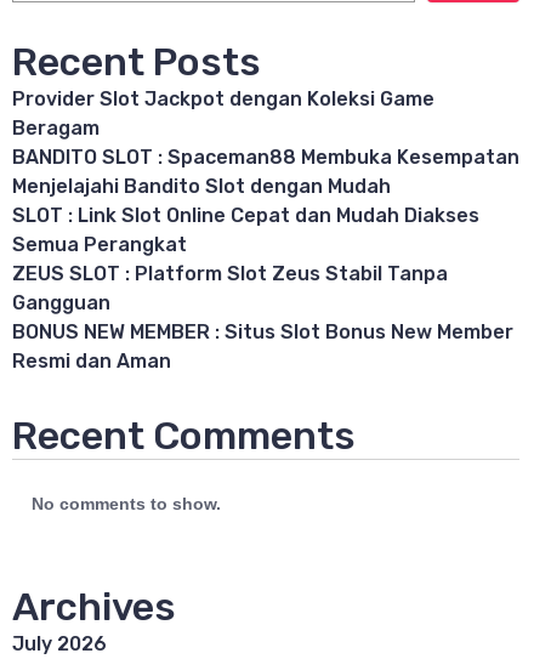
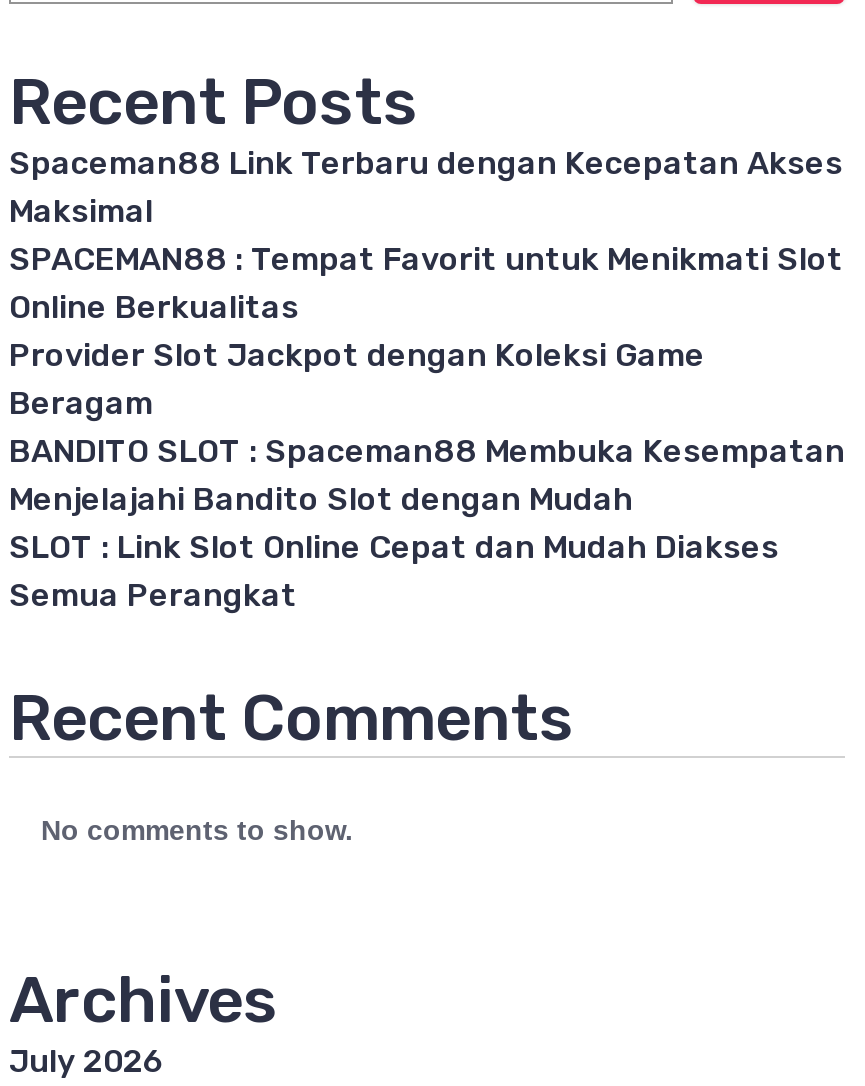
none -> [9,143,843,325] Spaceman88 Link Terbaru dengan Kecepatan Akses | Maksimal | SPACEMAN88 : Tempat Favorit untuk Menikmati Slot | Online Berkualitas
moved [12,87,519,256] -> [9,335,845,613]: Provider Slot Jackpot dengan Koleksi Game | Beragam | BANDITO SLOT : Spaceman88 Membuka Kesempatan | Menjelajahi Bandito Slot dengan Mudah | SLOT : Link Slot Online Cepat dan Mudah Diakses | Semua Perangkat
[12,262,513,372] ZEUS SLOT : Platform Slot Zeus Stabil Tanpa | Gangguan | BONUS NEW MEMBER : Situs Slot Bonus New Member | Resmi dan Aman -> none

